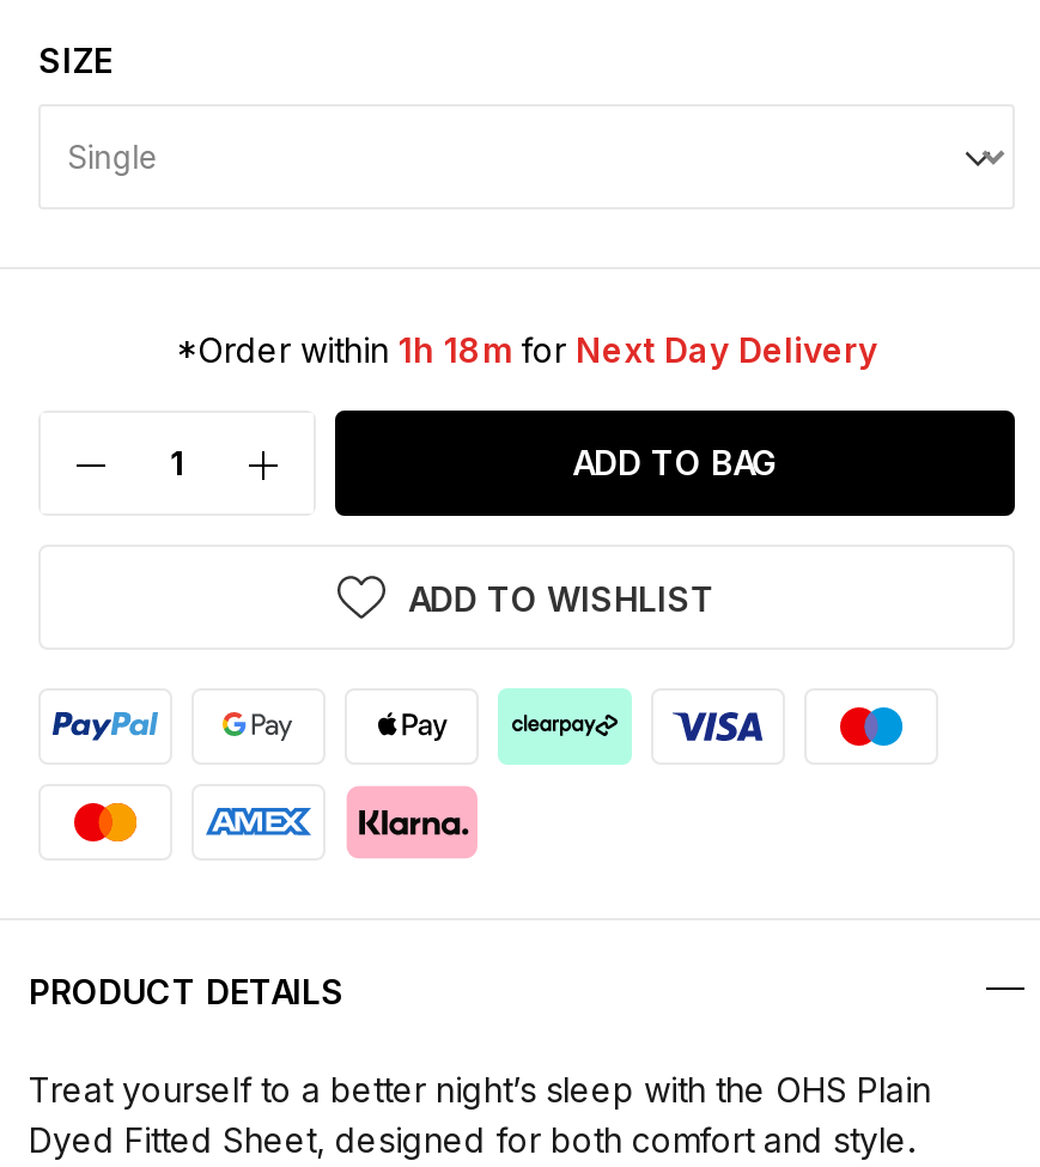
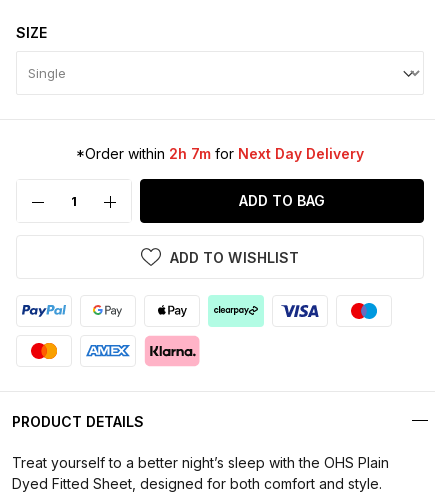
[176,330,877,371] *Order within 1h 18m for Next Day Delivery -> [76,145,364,162] *Order within 2h 7m for Next Day Delivery

